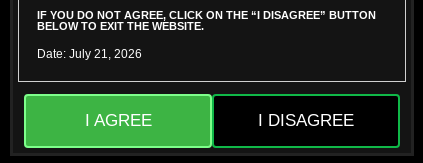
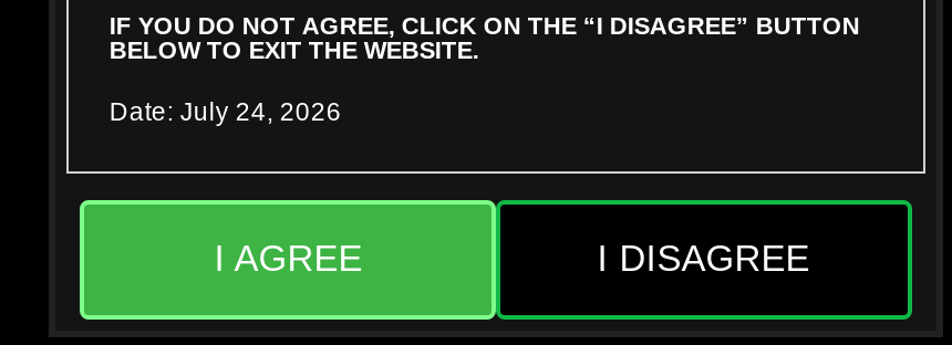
[37,47,142,60] Date: July 21, 2026 -> [109,97,342,126] Date: July 24, 2026

